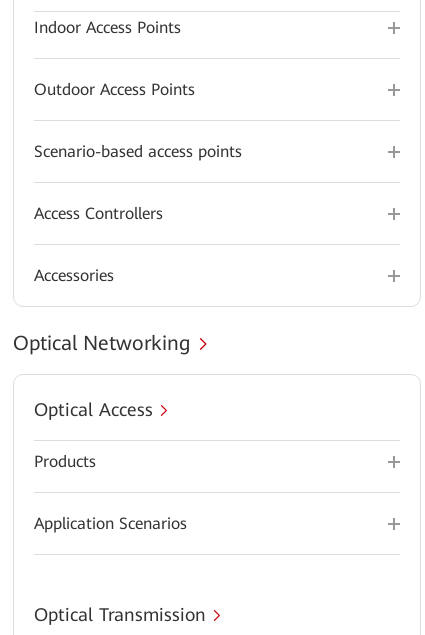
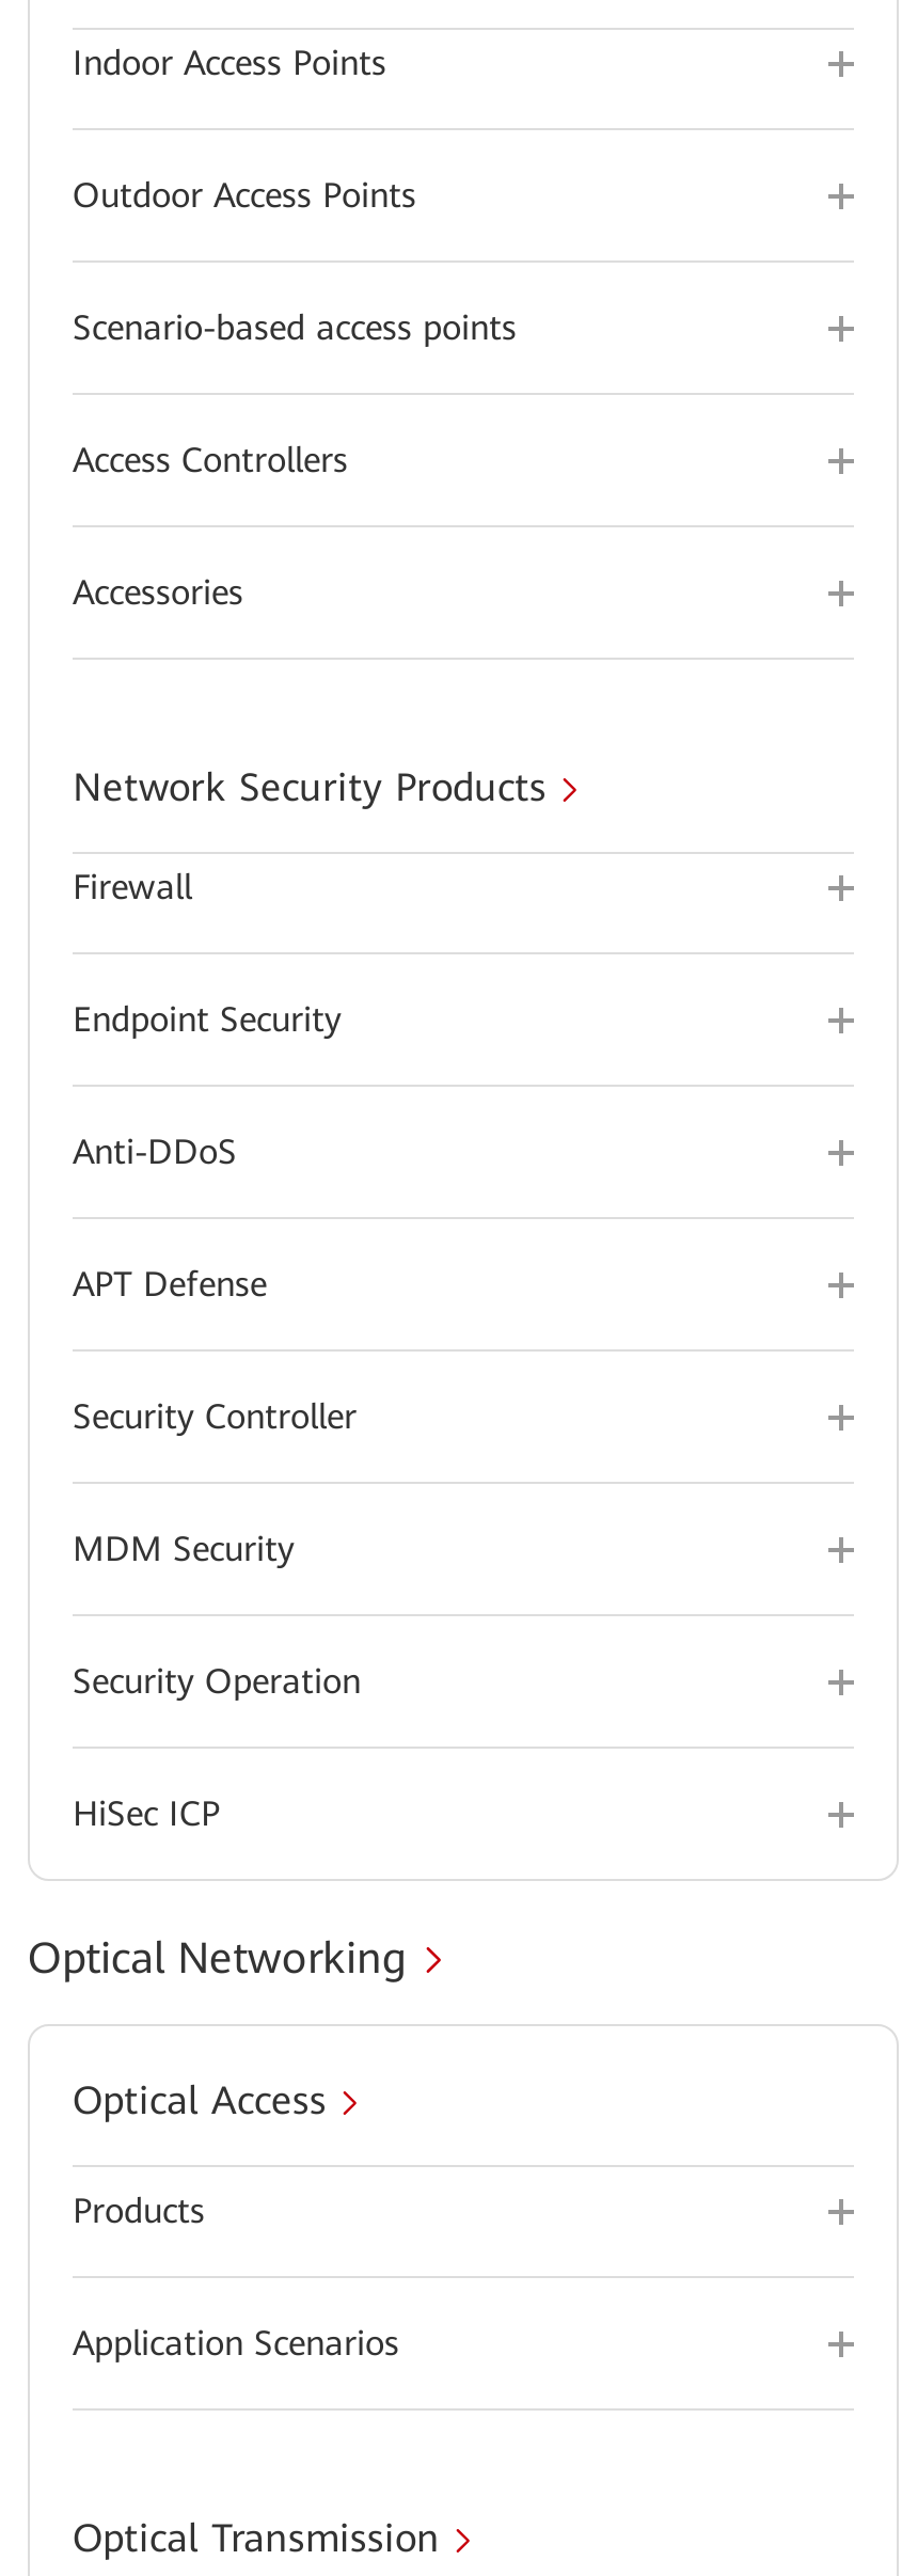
none -> [73,764,547,1834] Network Security Products | Firewall | Endpoint Security | Anti-DDoS | APT Defense | Security Controller | MDM Security | Security Operation | HiSec ICP

